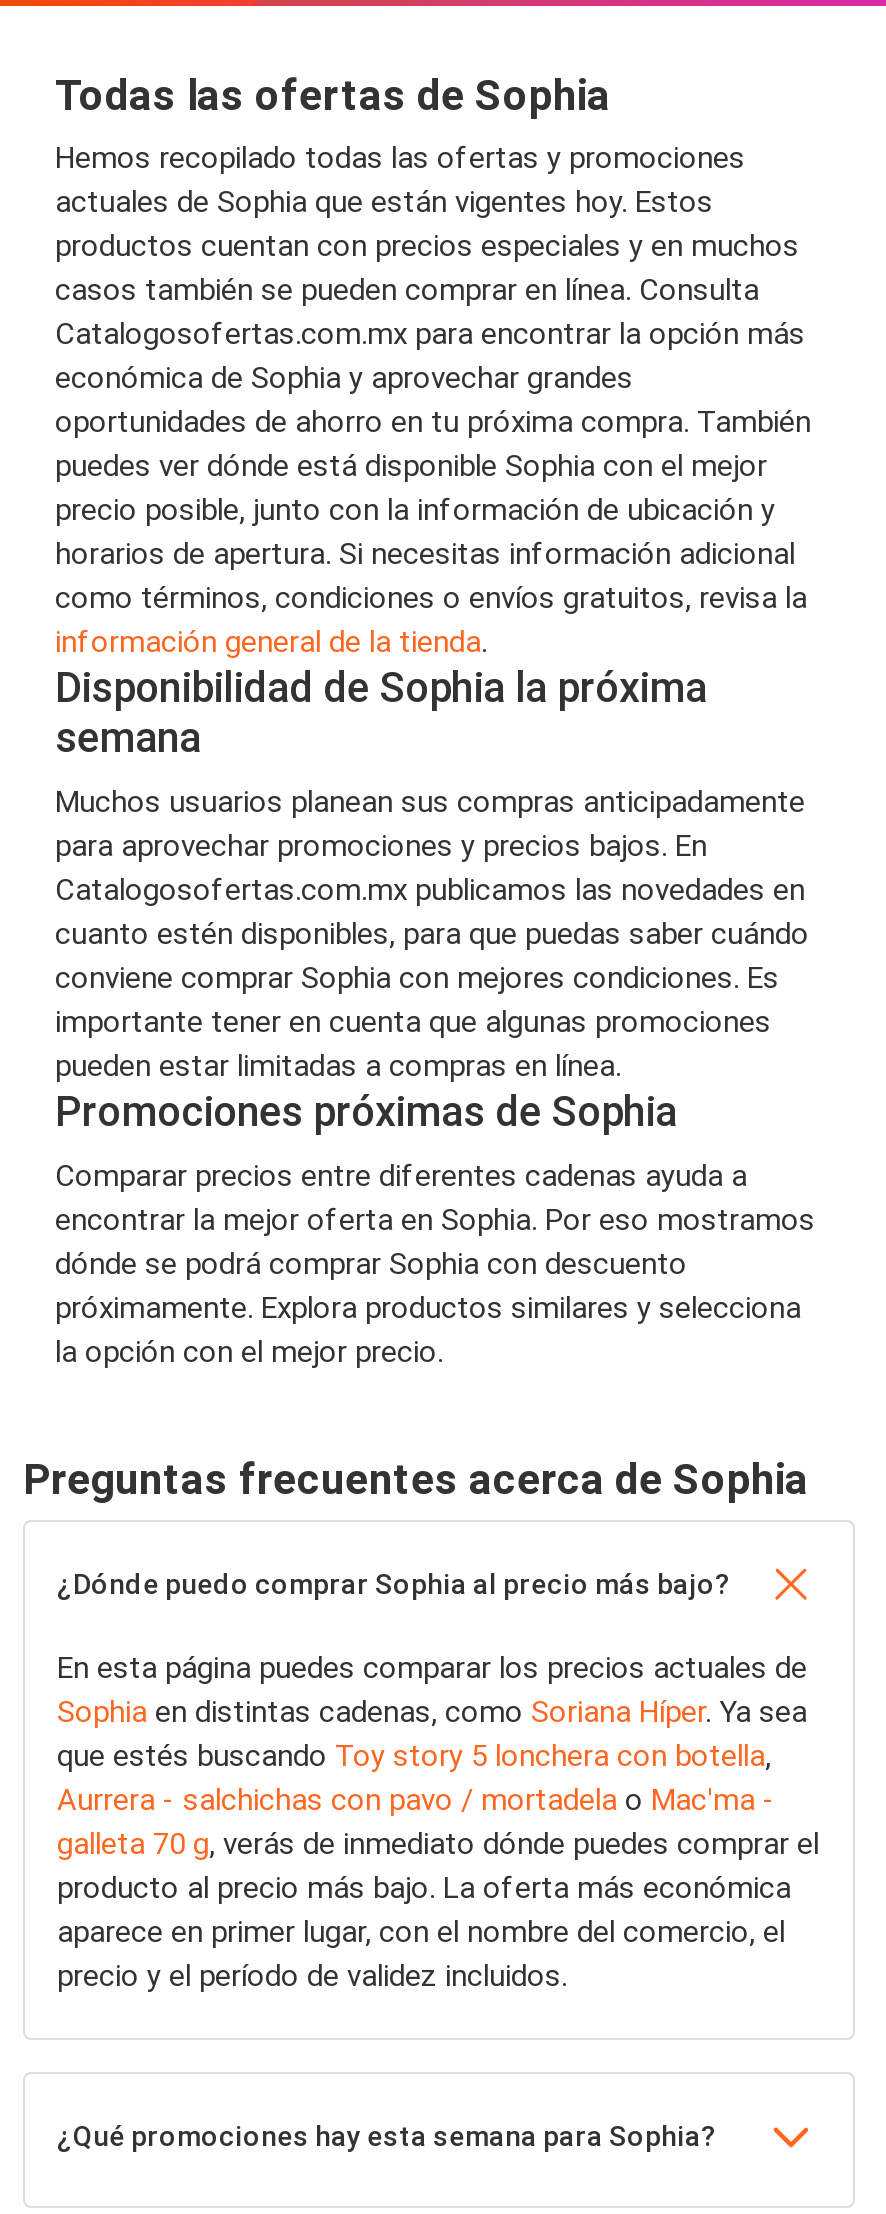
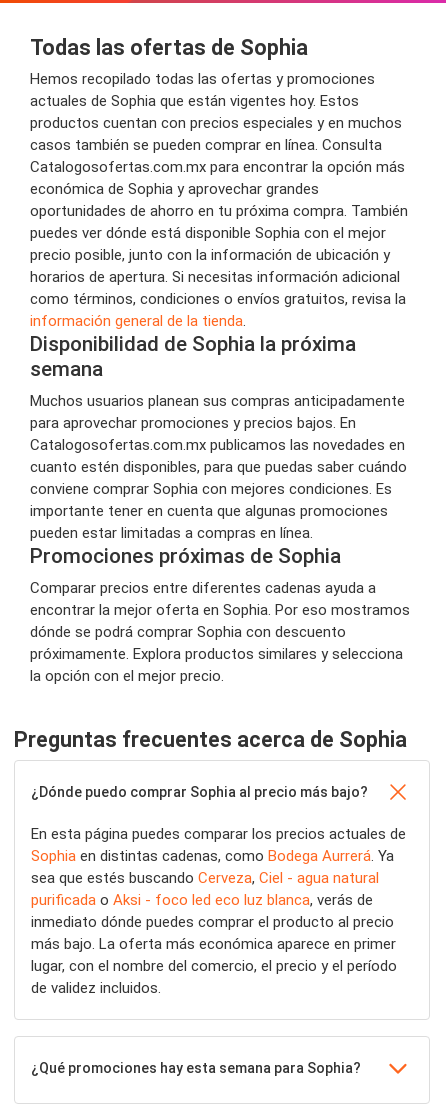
[57,1693,819,1993] Sophia en distintas cadenas, como Soriana Híper. Ya sea | que estés buscando Toy story 5 lonchera con botella, | Aurrera - salchichas con pavo / mortadela o Mac'ma - | galleta 70 g, verás de inmediato dónde puedes comprar el | producto al precio más bajo. La oferta más económica | aparece en primer lugar, con el nombre del comercio, el | precio y el período de validez incluidos. -> [31,846,397,996] Sophia en distintas cadenas, como Bodega Aurrerá. Ya | sea que estés buscando Cerveza, Ciel - agua natural | purificada o Aksi - foco led eco luz blanca, verás de | inmediato dónde puedes comprar el producto al precio | más bajo. La oferta más económica aparece en primer | lugar, con el nombre del comercio, el precio y el período | de validez incluidos.

